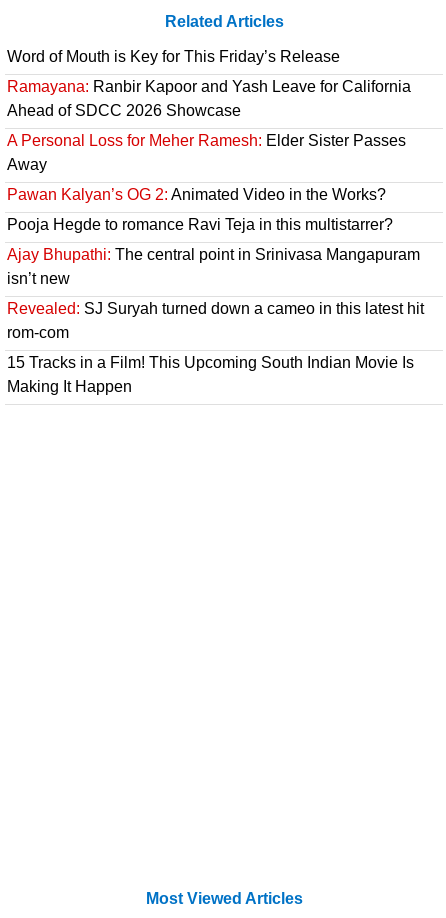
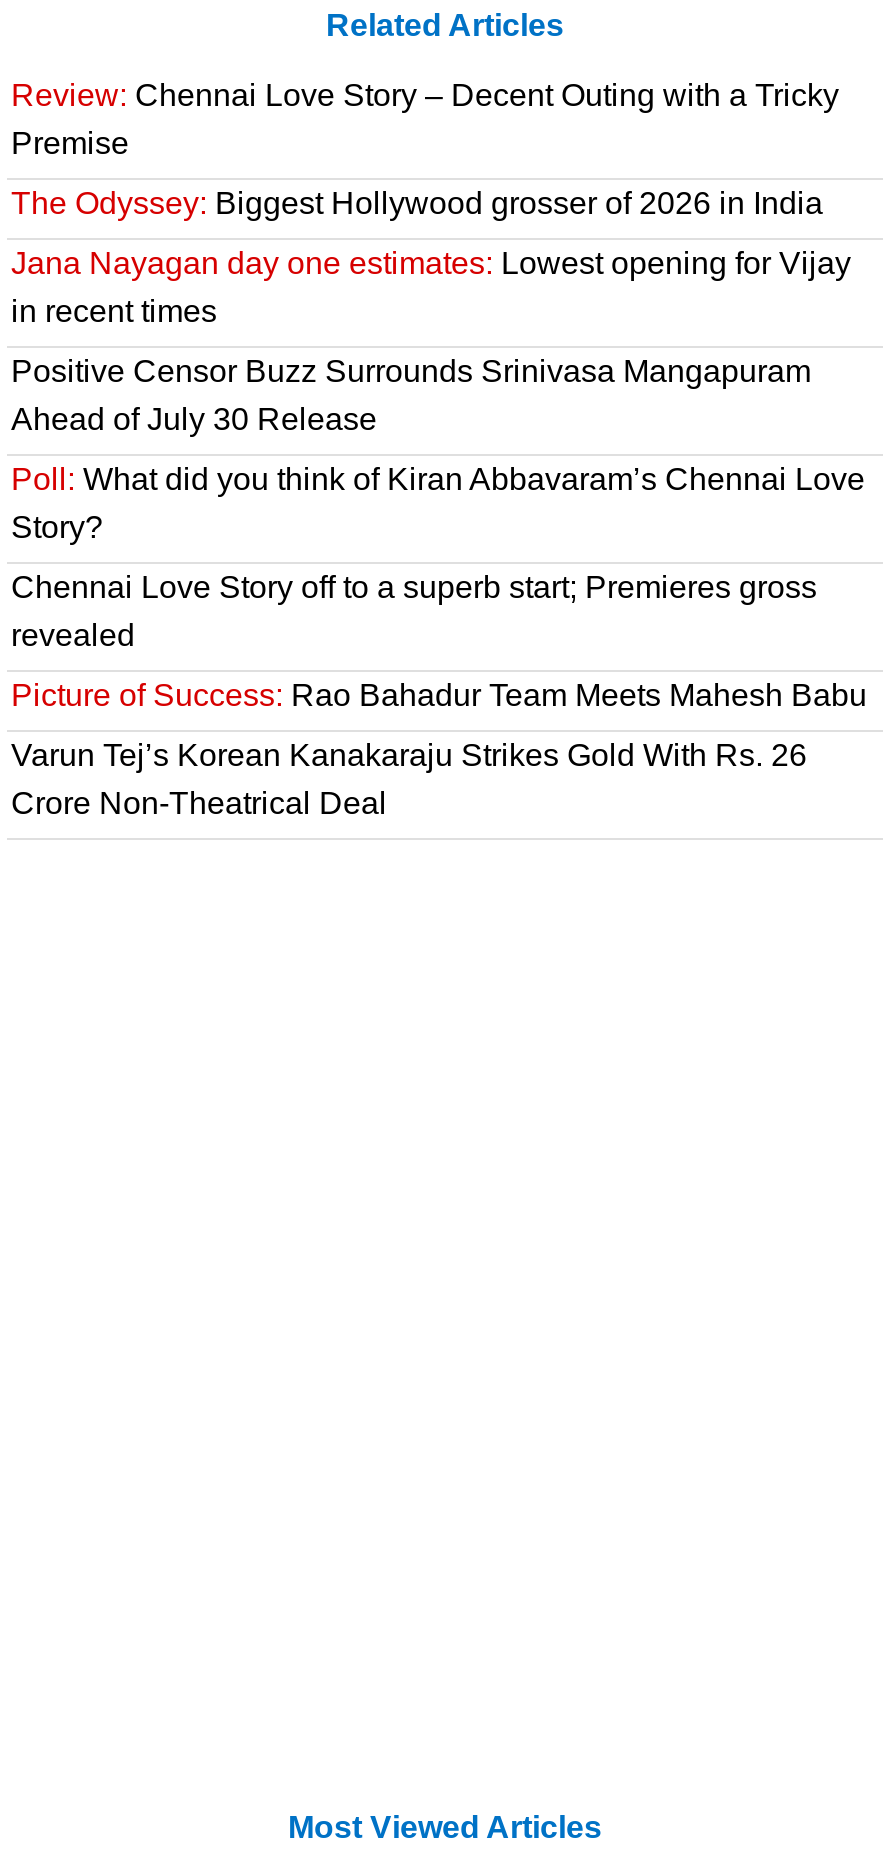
[7,48,340,65] Word of Mouth is Key for This Friday’s Release -> [11,79,839,161] Review: Chennai Love Story – Decent Outing with a Tricky | Premise
[7,78,411,119] Ramayana: Ranbir Kapoor and Yash Leave for California | Ahead of SDCC 2026 Showcase -> [11,187,823,221] The Odyssey: Biggest Hollywood grosser of 2026 in India
[7,132,406,173] A Personal Loss for Meher Ramesh: Elder Sister Passes | Away -> [11,247,851,329] Jana Nayagan day one estimates: Lowest opening for Vijay | in recent times
[7,186,386,203] Pawan Kalyan’s OG 2: Animated Video in the Works? -> [11,355,811,437] Positive Censor Buzz Surrounds Srinivasa Mangapuram | Ahead of July 30 Release
[7,216,393,233] Pooja Hegde to romance Ravi Teja in this multistarrer? -> [11,463,865,545] Poll: What did you think of Kiran Abbavaram’s Chennai Love | Story?
[7,246,420,287] Ajay Bhupathi: The central point in Srinivasa Mangapuram | isn’t new -> [11,571,817,653] Chennai Love Story off to a superb start; Premieres gross | revealed
[7,300,424,341] Revealed: SJ Suryah turned down a cameo in this latest hit | rom-com -> [11,679,867,713] Picture of Success: Rao Bahadur Team Meets Mahesh Babu
[7,354,414,395] 15 Tracks in a Film! This Upcoming South Indian Movie Is | Making It Happen -> [11,739,807,821] Varun Tej’s Korean Kanakaraju Strikes Gold With Rs. 26 | Crore Non-Theatrical Deal

